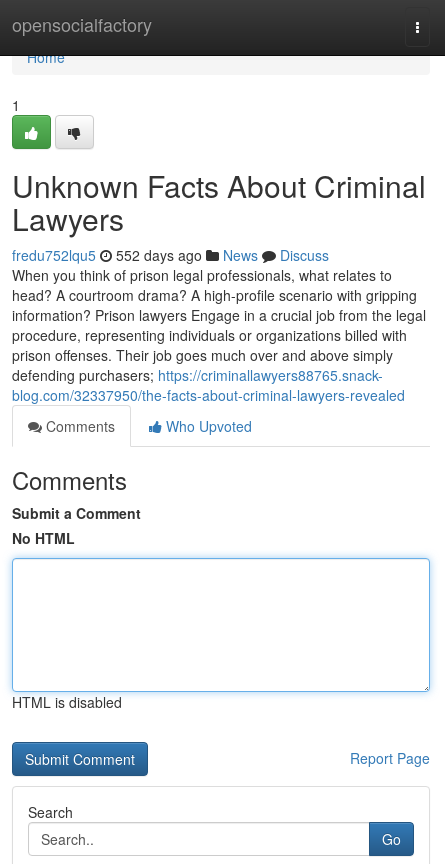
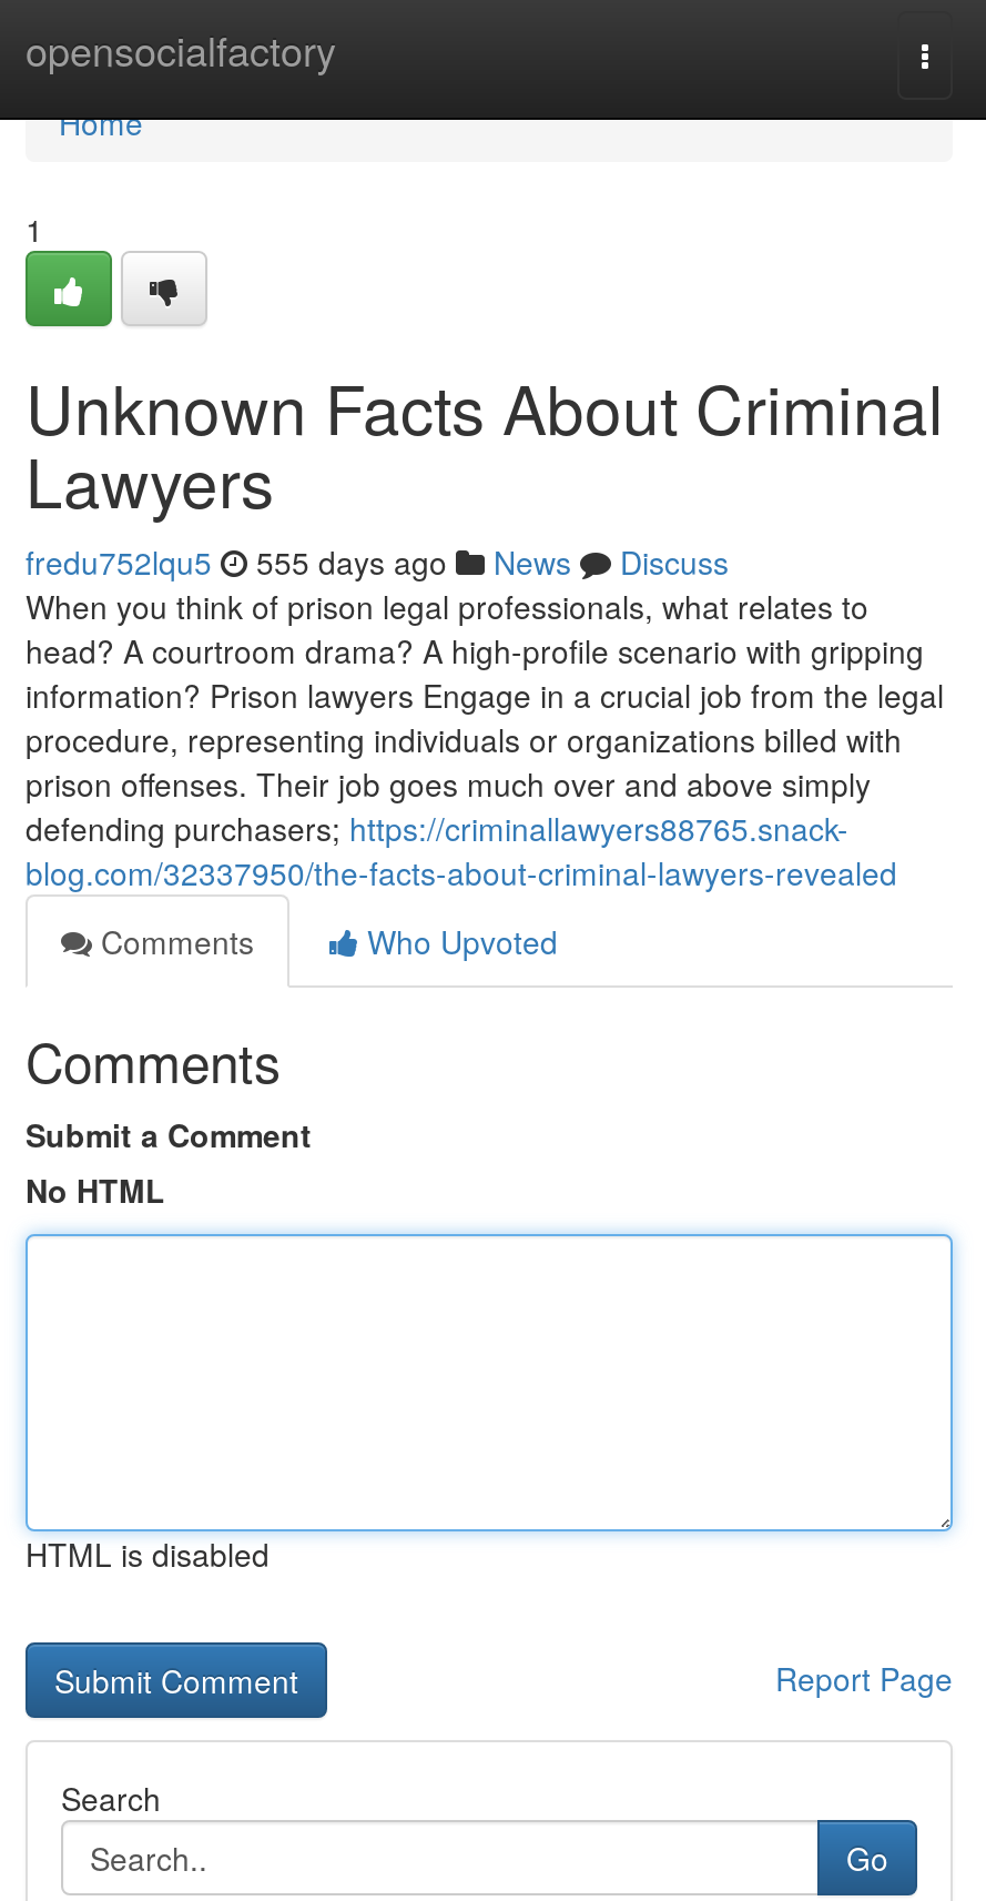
[12,245,329,265] fredu752lqu5 552 days ago News Discuss -> [26,539,729,584] fredu752lqu5 555 days ago News Discuss

